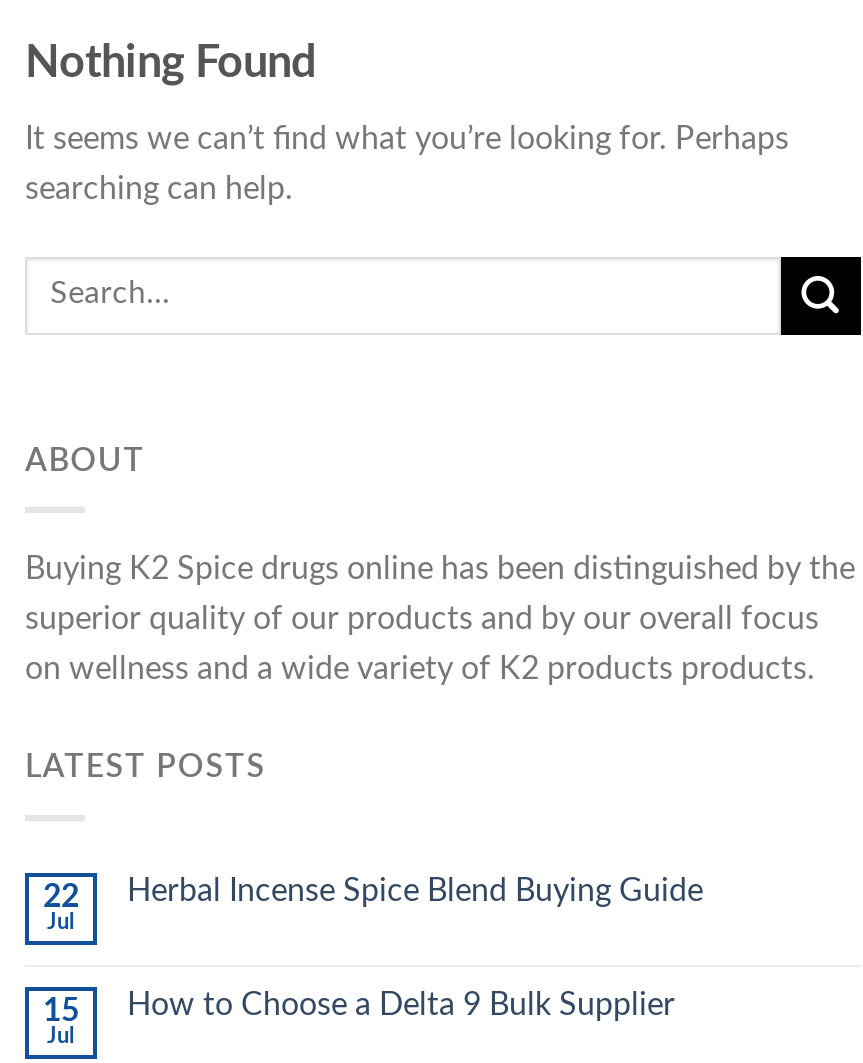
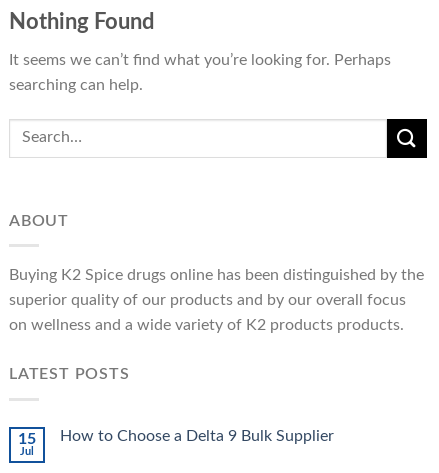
[43,881,79,933] 22 | Jul -> none
[127,875,703,907] Herbal Incense Spice Blend Buying Guide -> none

